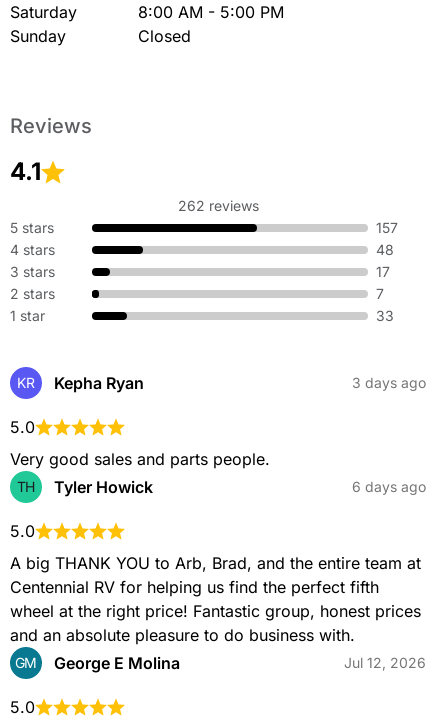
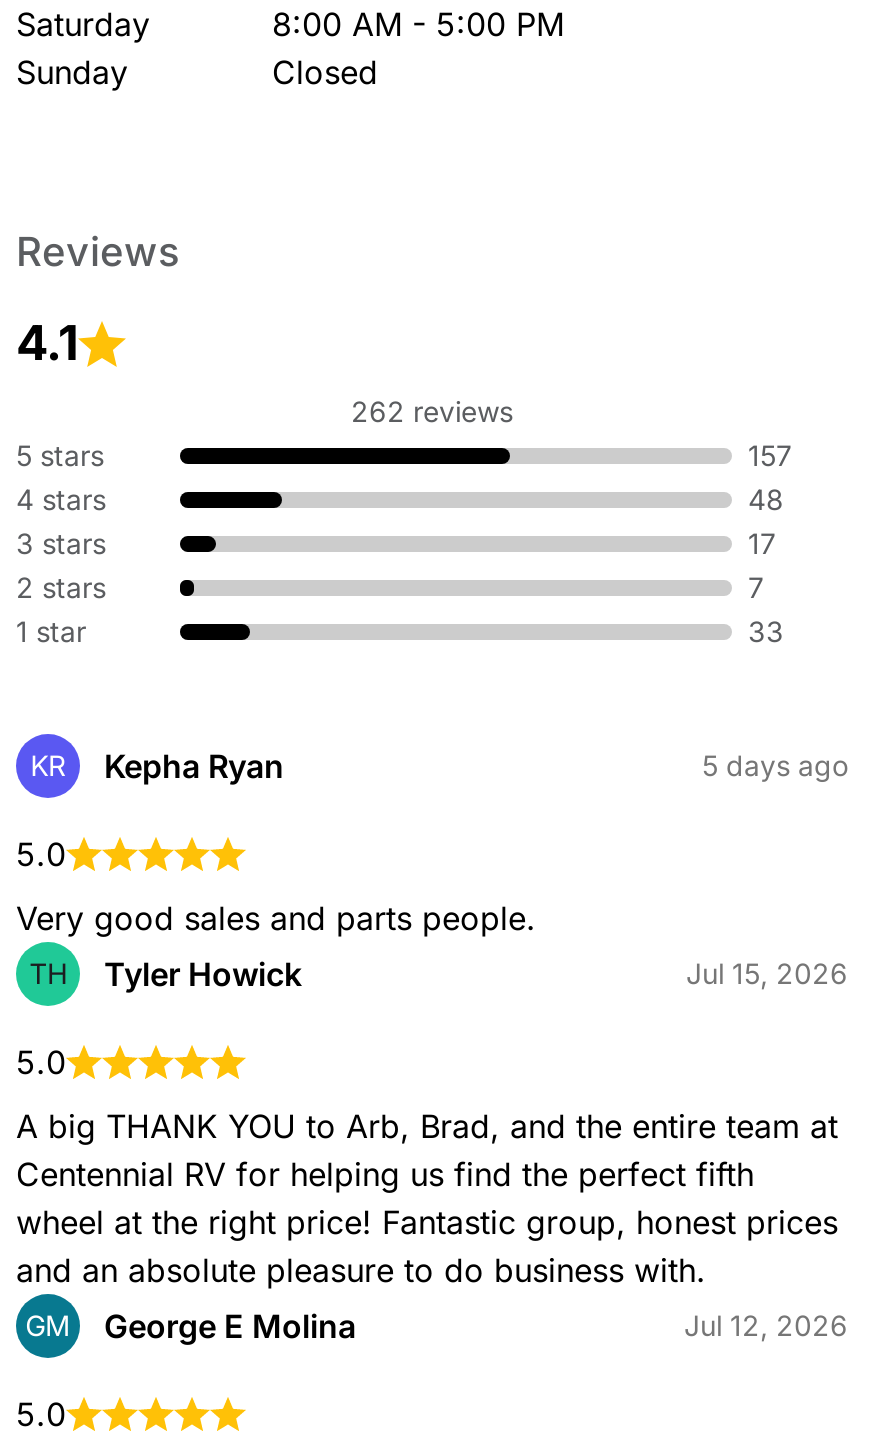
[352,374,426,391] 3 days ago -> [702,748,848,782] 5 days ago
[352,478,426,495] 6 days ago -> [686,956,848,990] Jul 15, 2026

